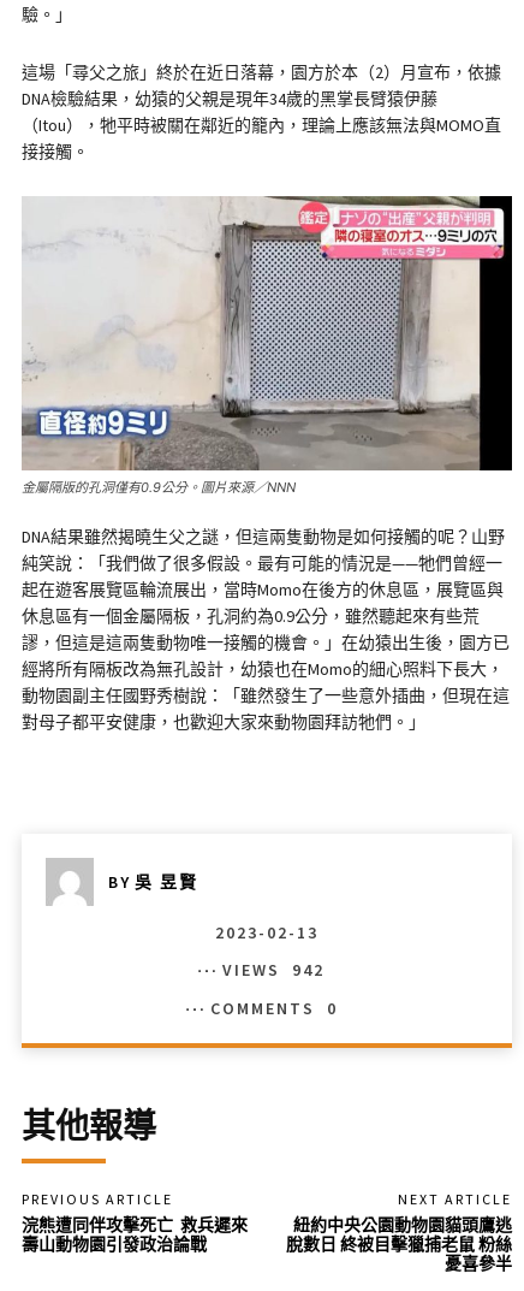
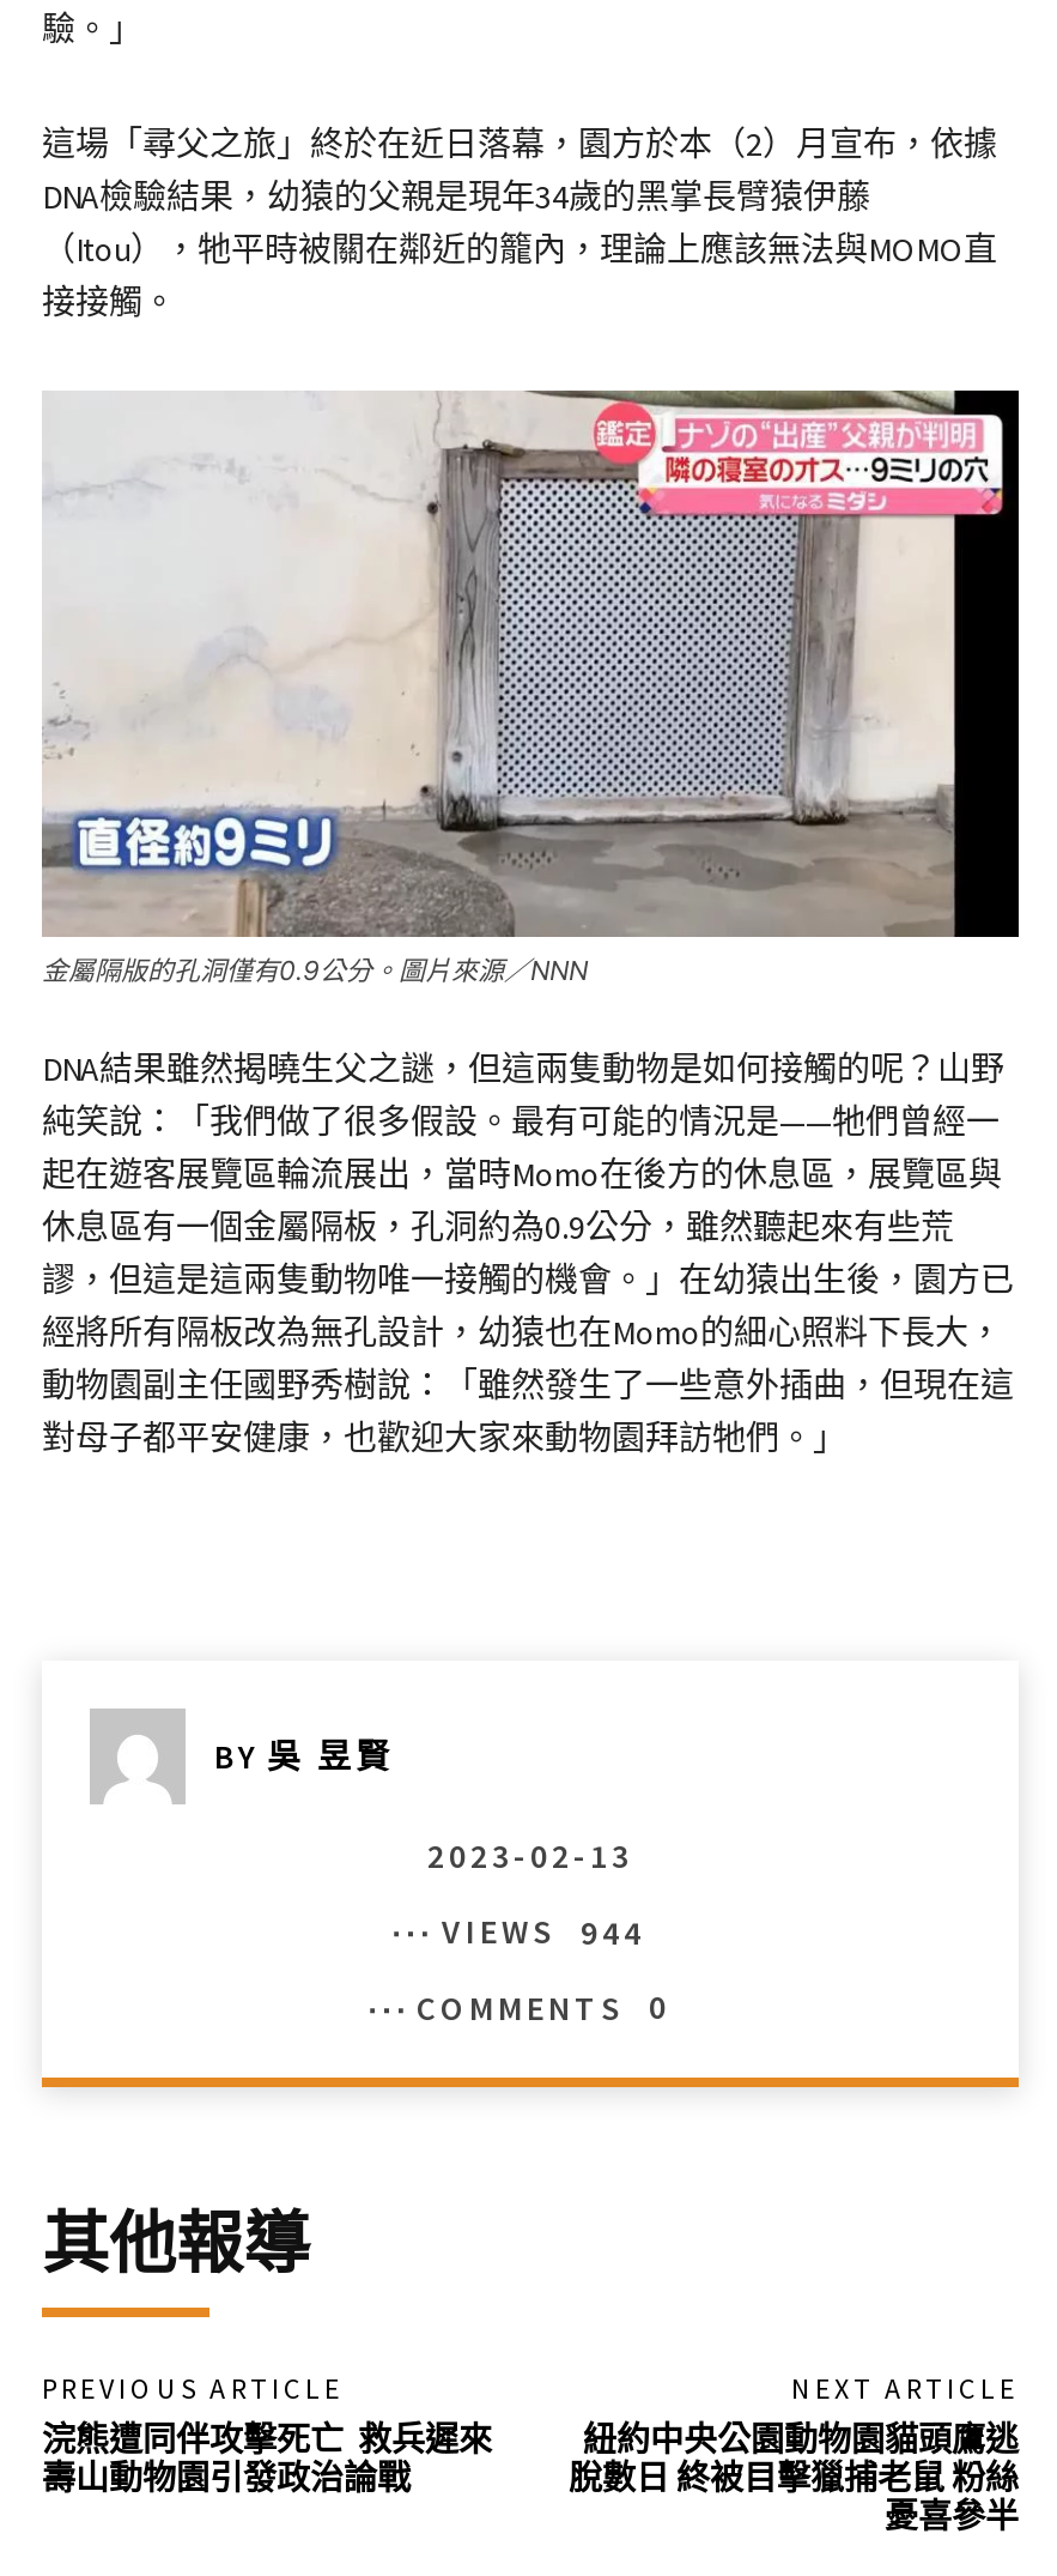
[222,959,324,981] VIEWS 942 -> [442,1910,645,1953] VIEWS 944

